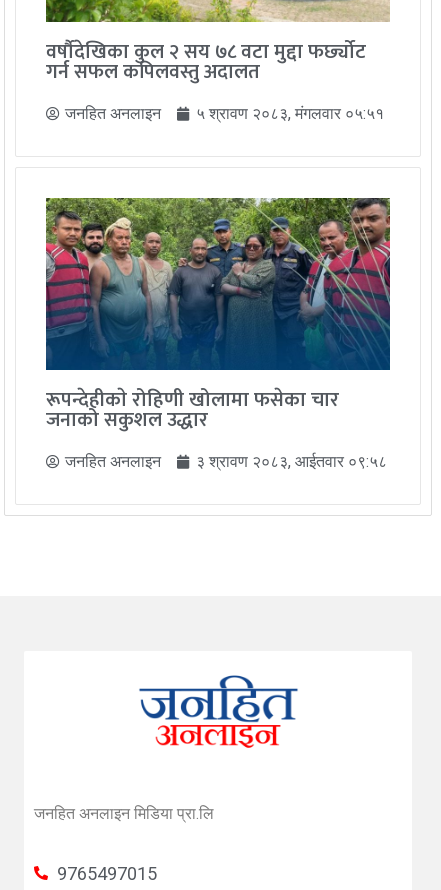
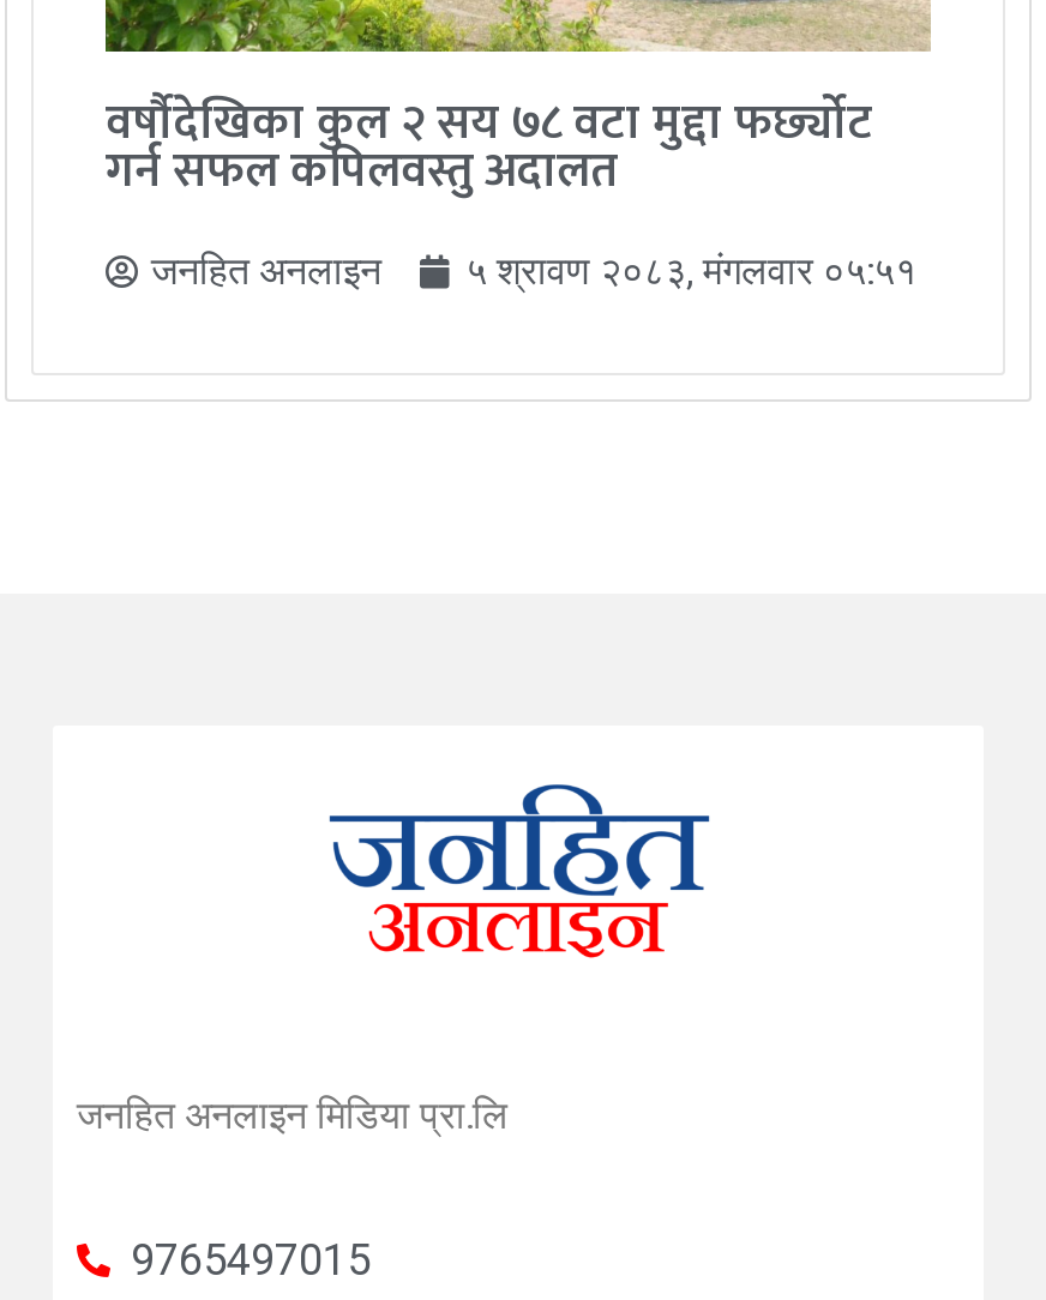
[45,197,391,471] [image] | रूपन्देहीकाे रोहिणी खोलामा फसेका चार | जनाको सकुशल उद्धार | जनहित अनलाइन | ३ श्रावण २०८३, आईतवार ०९:५८ -> none

